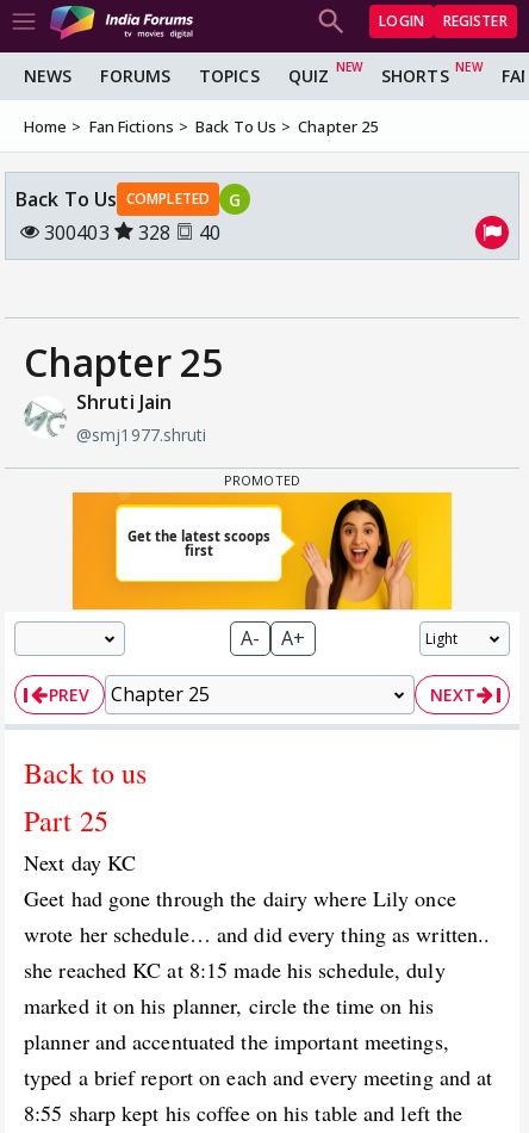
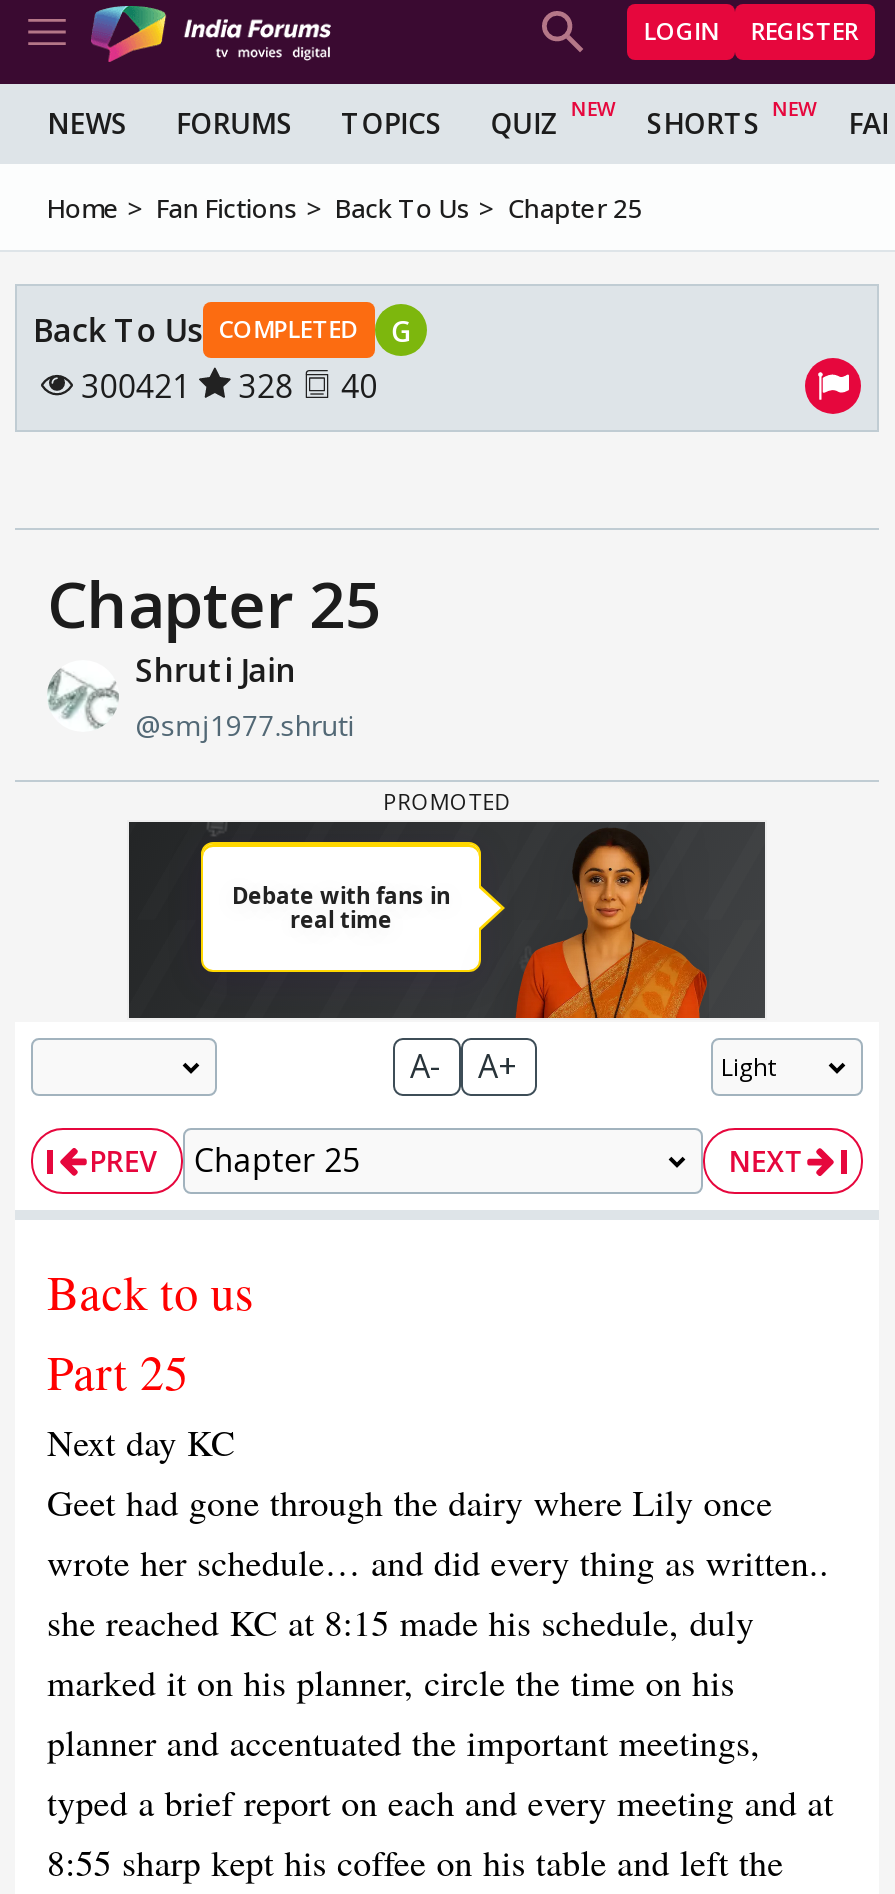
[44,219,221,245] 300403 328 40 -> [81,363,377,407] 300421 328 40
[71,491,453,611] [image] -> [127,820,767,1020] [image]

